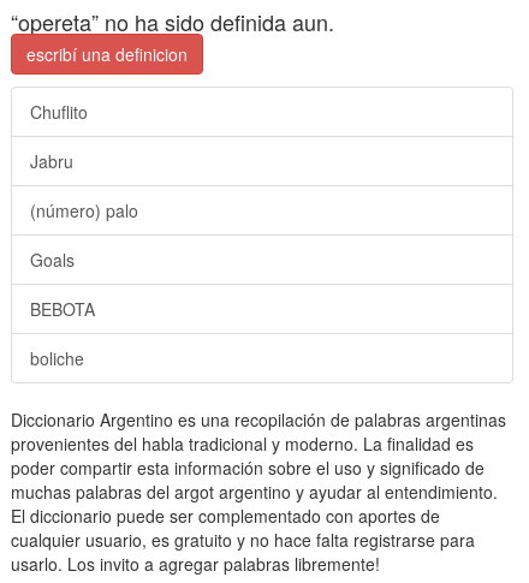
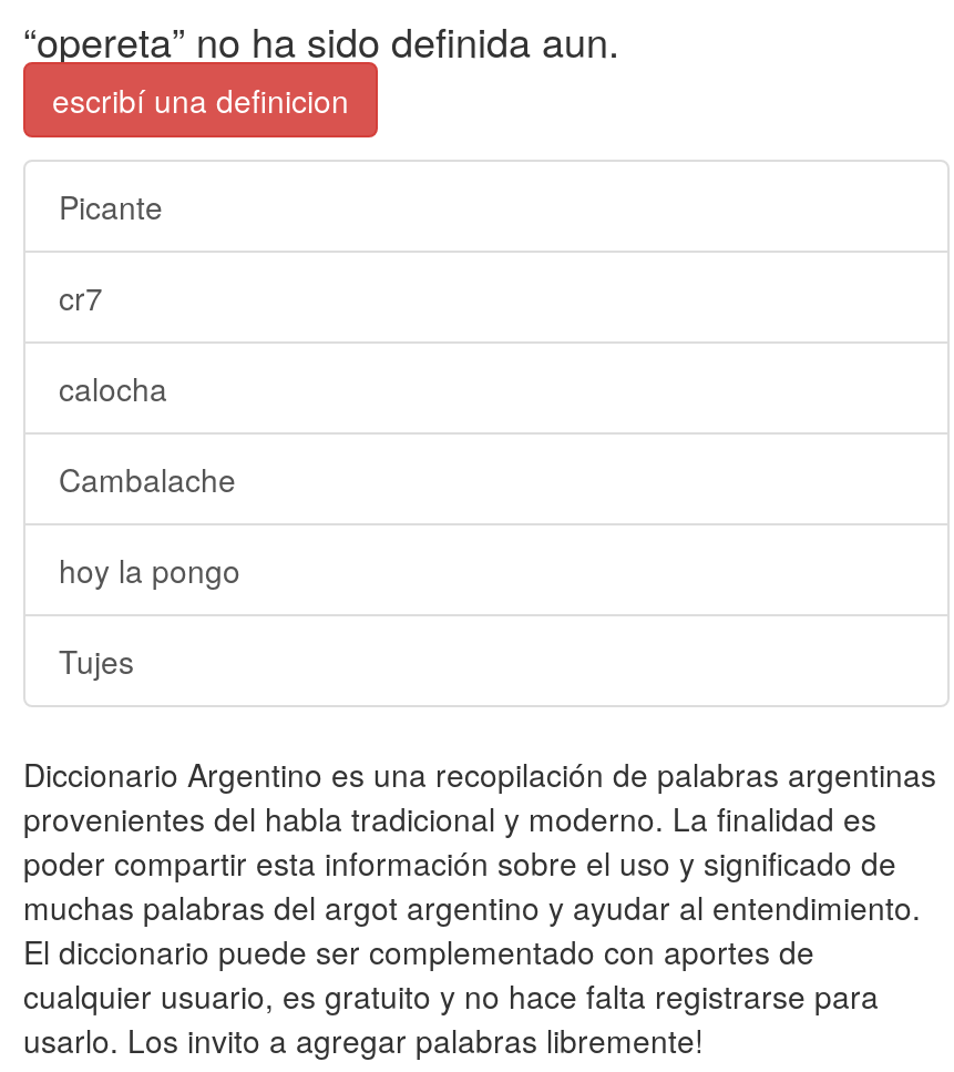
[30,100,88,124] Chuflito -> [59,184,163,228] Picante
[30,149,73,173] Jabru -> [59,275,103,319] cr7
[30,198,138,222] (número) palo -> [59,366,167,410] calocha
[30,248,75,272] Goals -> [59,457,236,501] Cambalache
[30,297,95,321] BEBOTA -> [59,548,240,592] hoy la pongo
[30,346,84,370] boliche -> [59,639,134,683] Tujes

